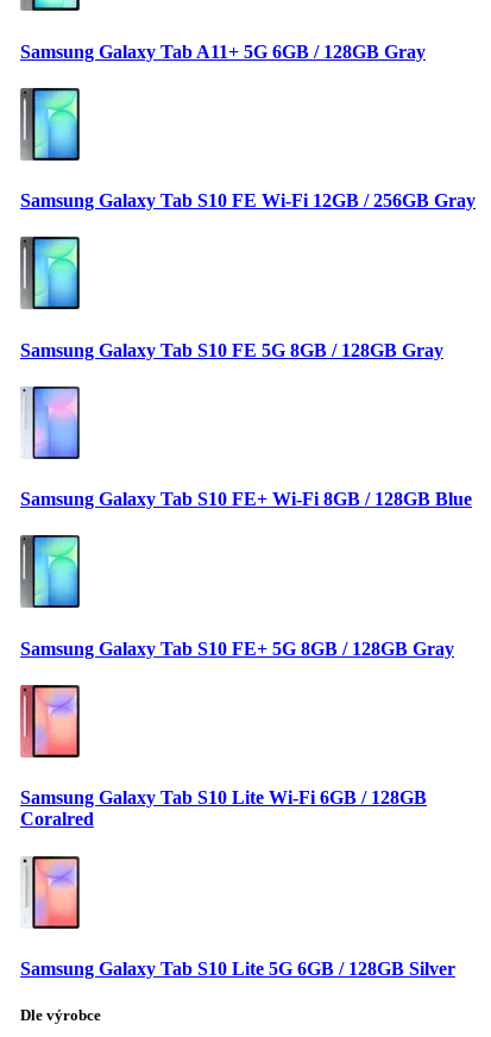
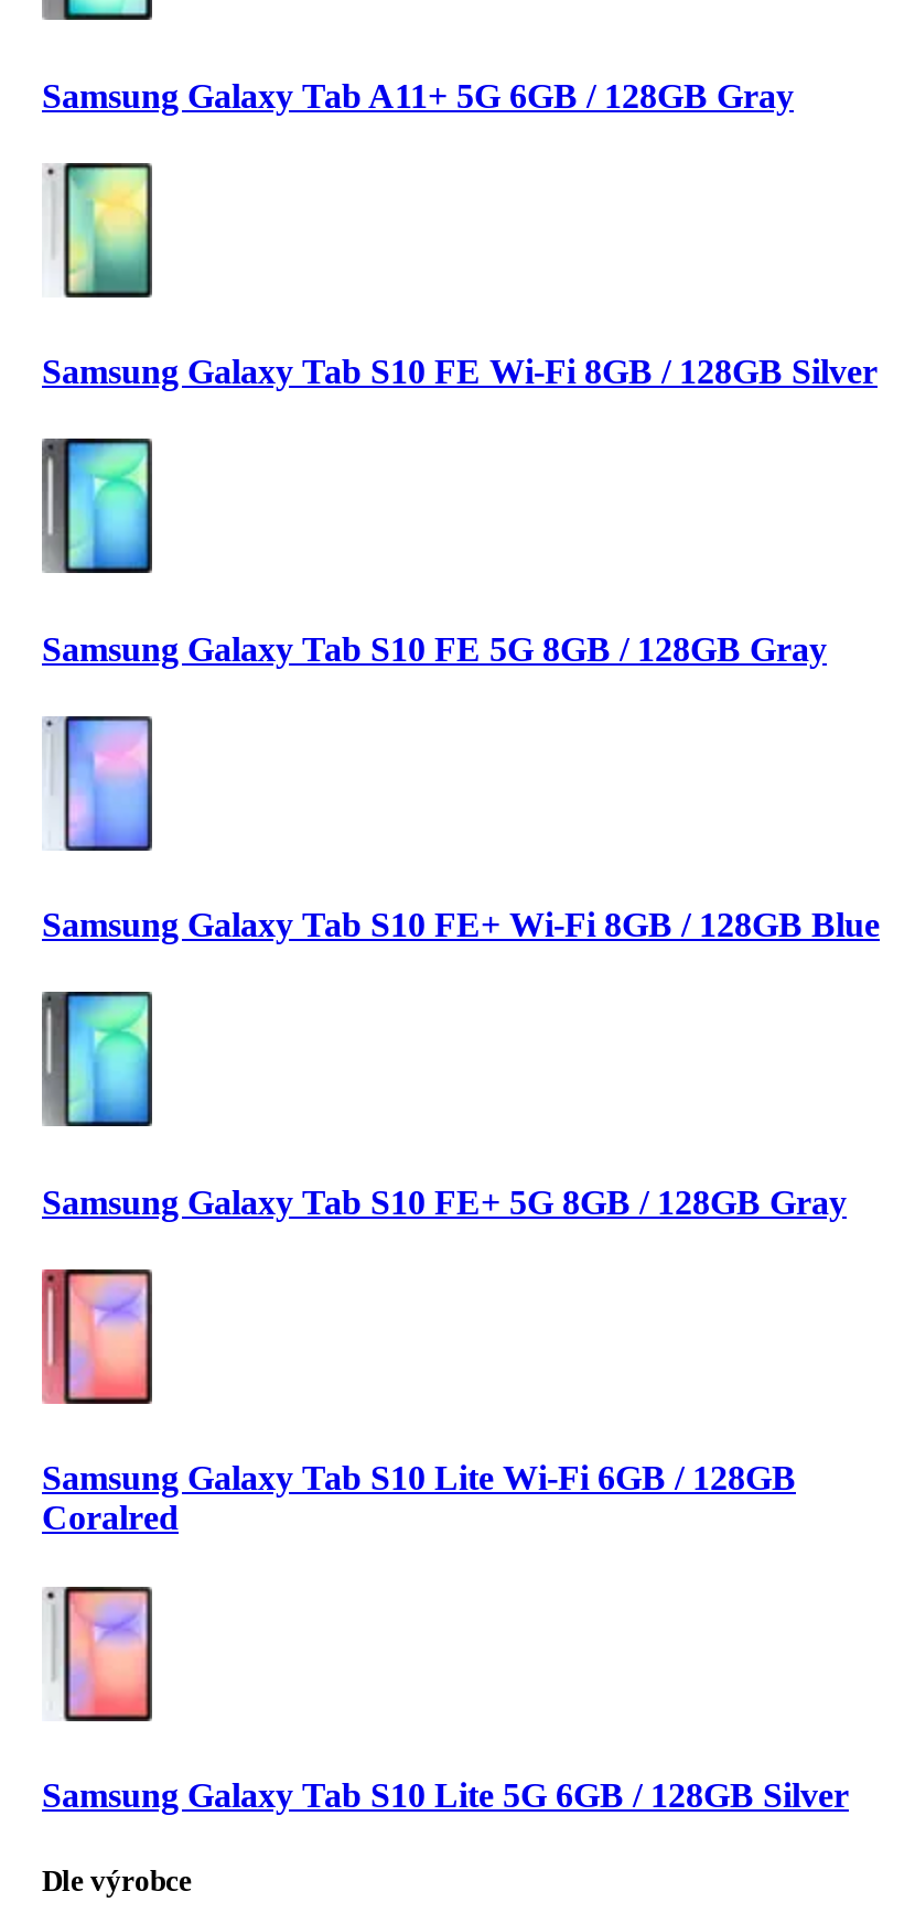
[19,88,476,211] [image] | Samsung Galaxy Tab S10 FE Wi-Fi 12GB / 256GB Gray -> [42,163,878,391] [image] | Samsung Galaxy Tab S10 FE Wi-Fi 8GB / 128GB Silver

